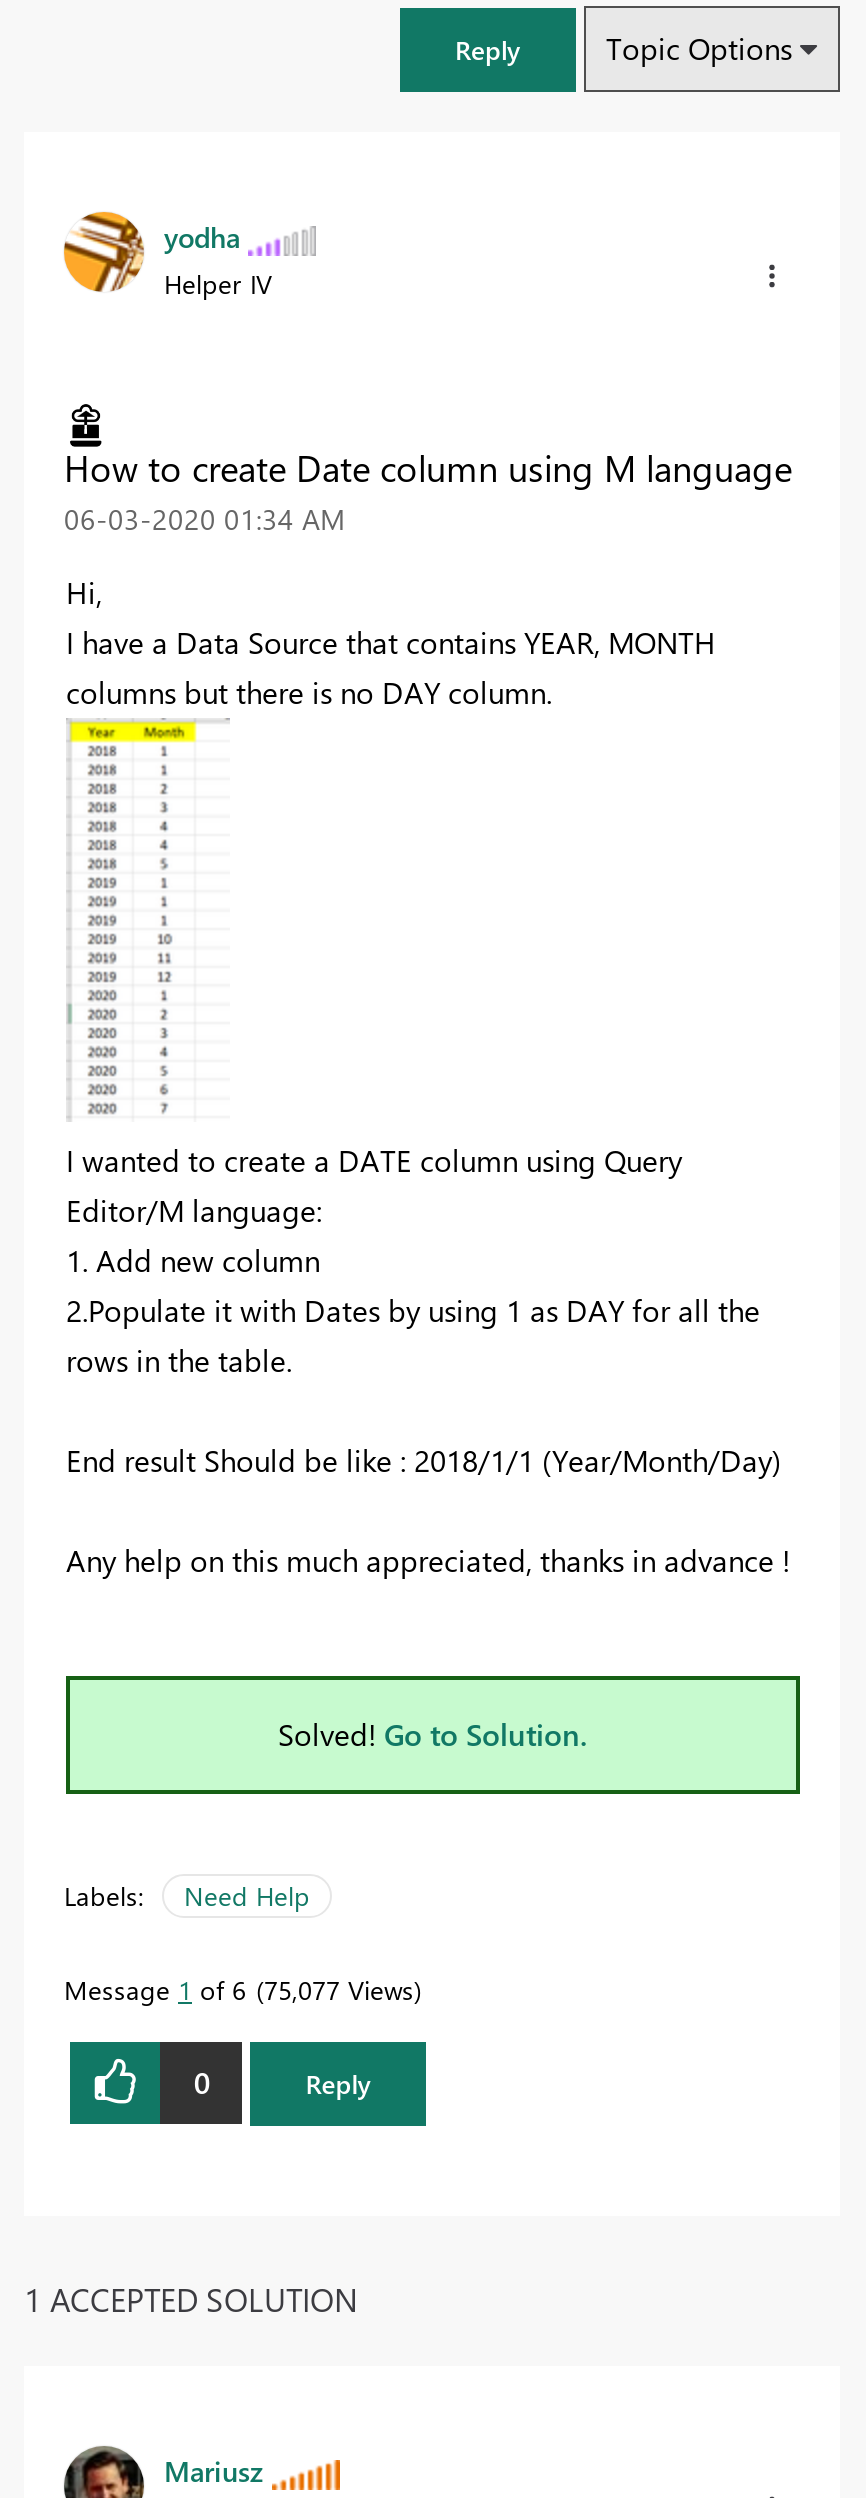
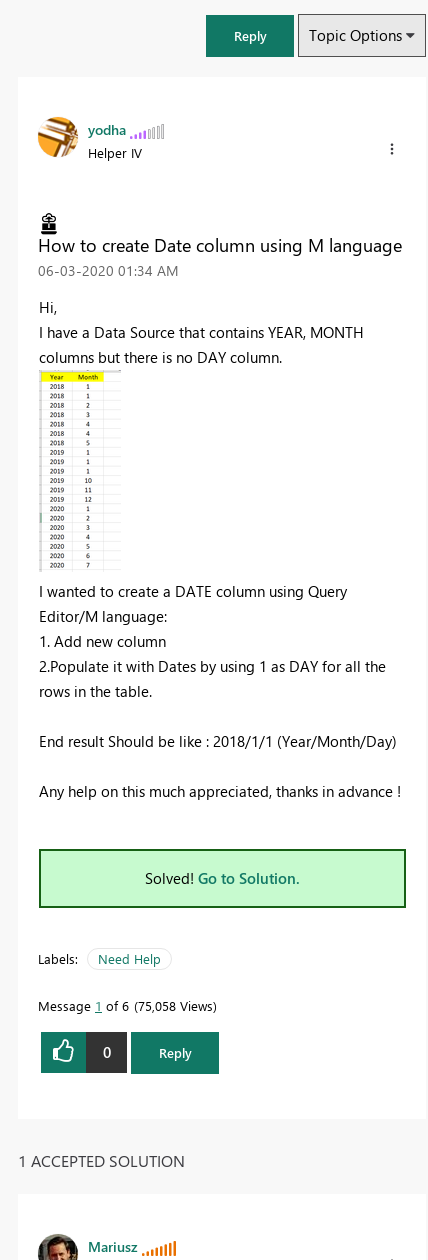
[64,1971,414,2005] Message 1 of 6 75,077 Views -> [38,997,213,1014] Message 1 of 6 75,058 Views

